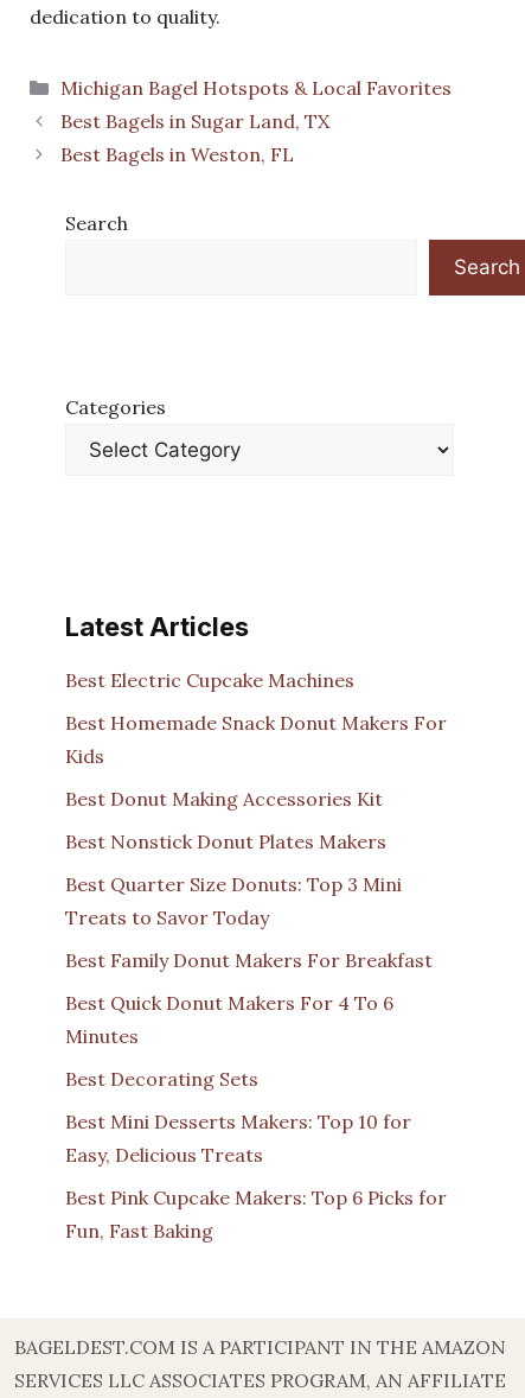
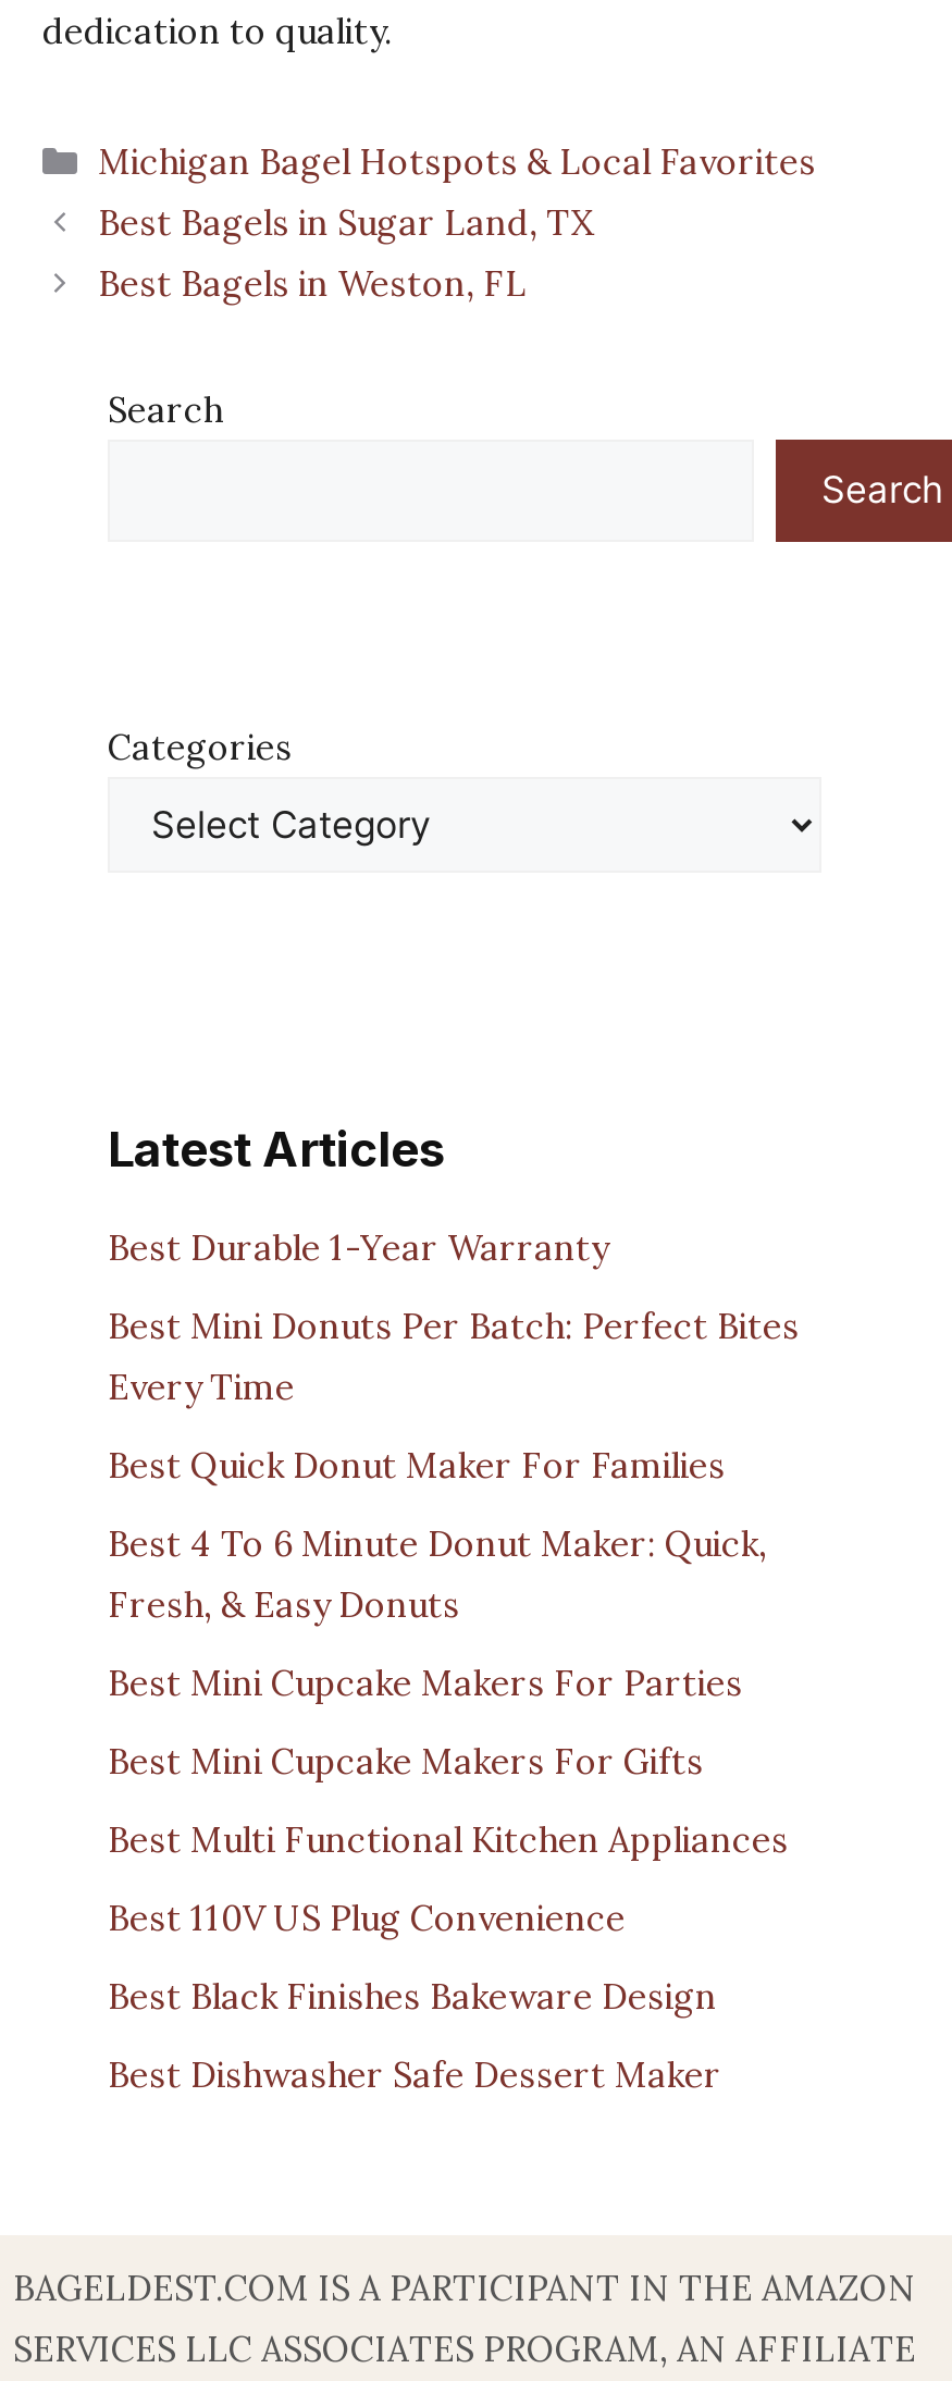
[65,668,354,691] Best Electric Cupcake Machines -> [108,1224,608,1268] Best Durable 1-Year Warranty
[65,710,447,767] Best Homemade Snack Donut Makers For | Kids -> [108,1303,800,1407] Best Mini Donuts Per Batch: Perfect Bites | Every Time
[65,786,383,810] Best Donut Making Accessories Kit -> [108,1442,726,1485] Best Quick Donut Maker For Families
[65,829,386,853] Best Nonstick Donut Plates Makers -> [108,1520,767,1625] Best 4 To 6 Minute Donut Maker: Quick, | Fresh, & Easy Donuts
[65,872,402,929] Best Quarter Size Donuts: Top 3 Mini | Treats to Savor Today -> [108,1660,743,1703] Best Mini Cupcake Makers For Parties
[65,948,433,971] Best Family Donut Makers For Breakfast -> [108,1738,704,1781] Best Mini Cupcake Makers For Gifts
[65,990,393,1047] Best Quick Donut Makers For 4 To 6 | Minutes -> [108,1816,789,1860] Best Multi Functional Kitchen Appliances
[65,1066,258,1090] Best Decorating Sets -> [108,1895,626,1938] Best 110V US Plug Convenience
[65,1109,411,1166] Best Mini Desserts Makers: Top 10 for | Easy, Delicious Treats -> [108,1973,717,2016] Best Black Finishes Bakeware Design
[65,1185,447,1242] Best Pink Cupcake Makers: Top 6 Picks for | Fun, Fast Baking -> [108,2051,721,2095] Best Dishwasher Safe Dessert Maker

